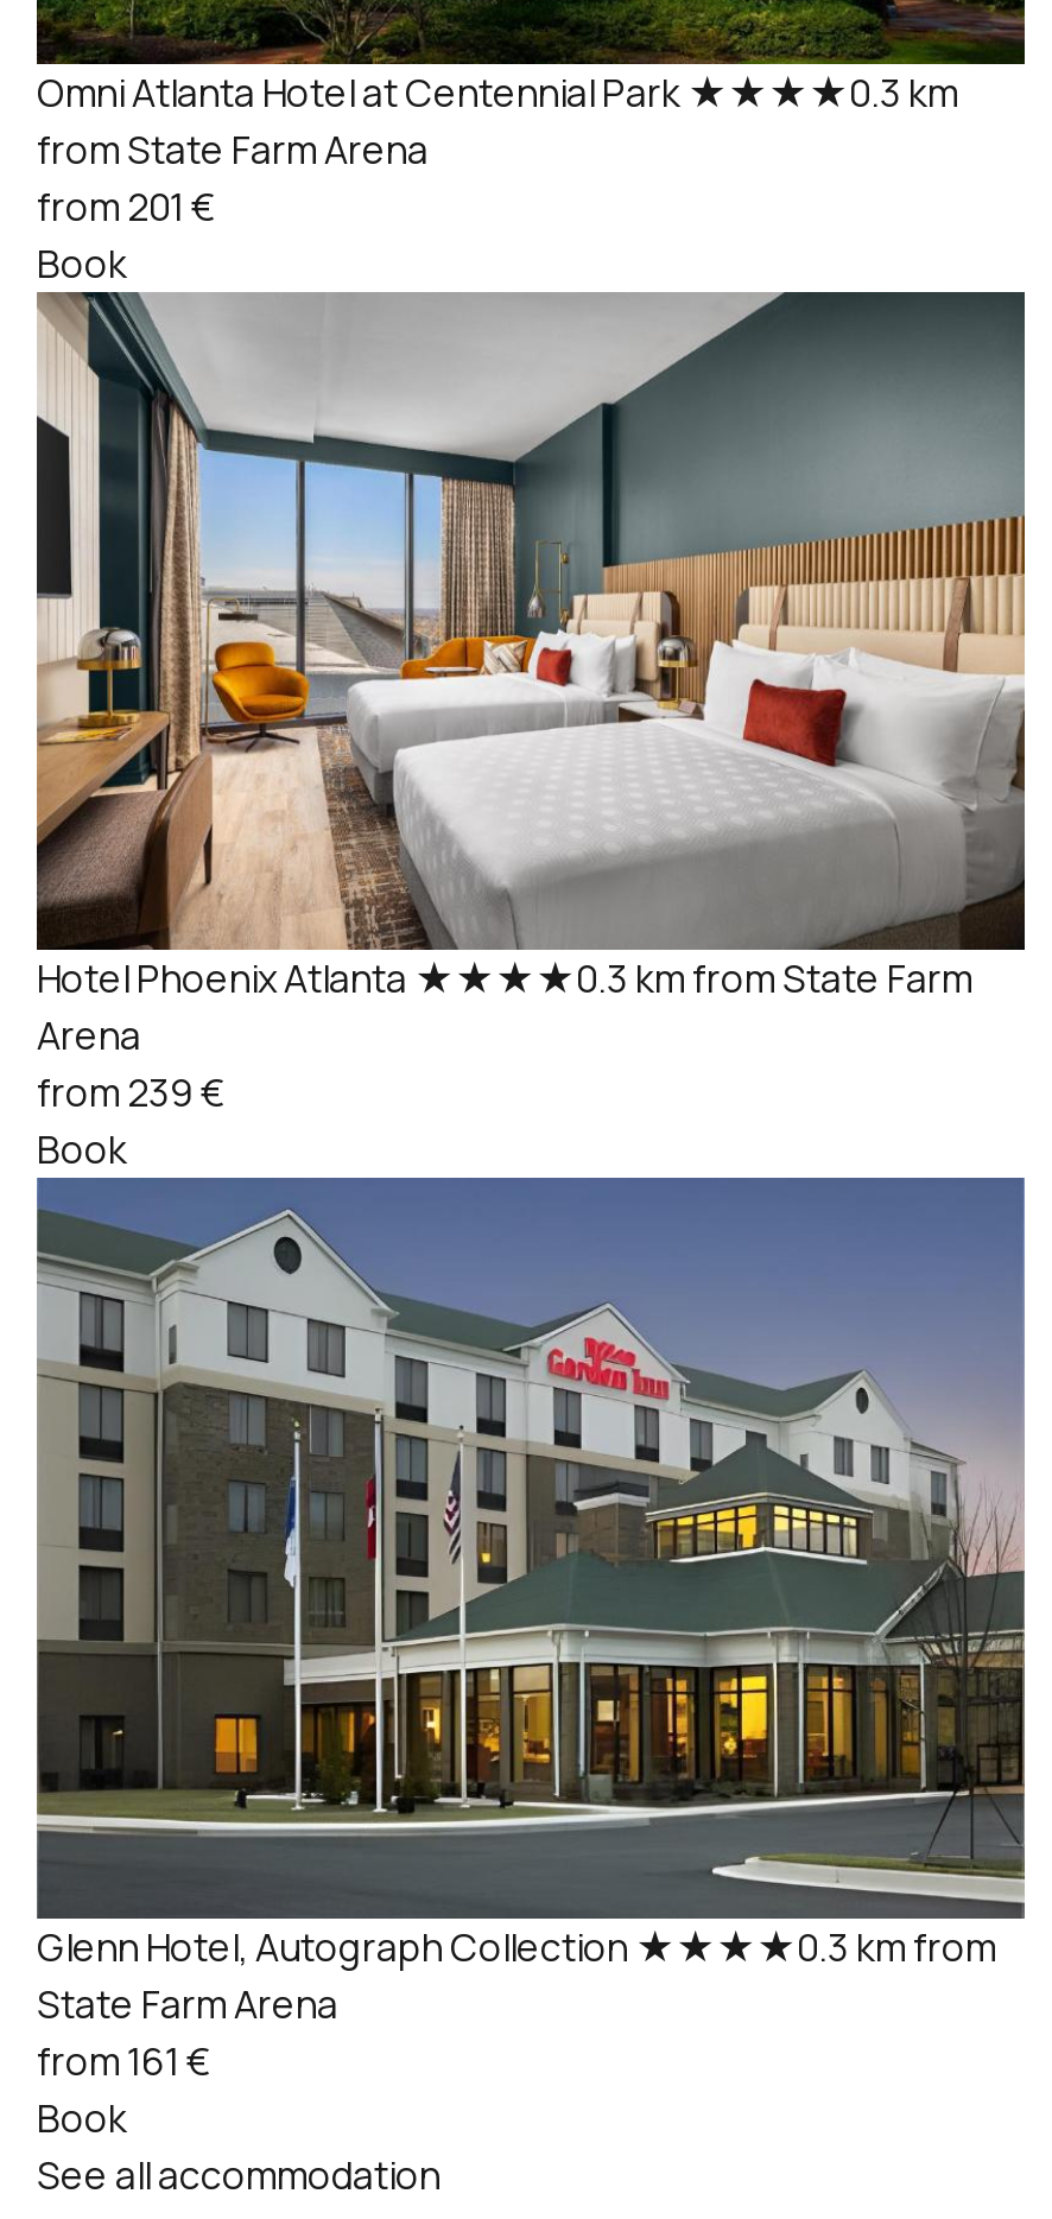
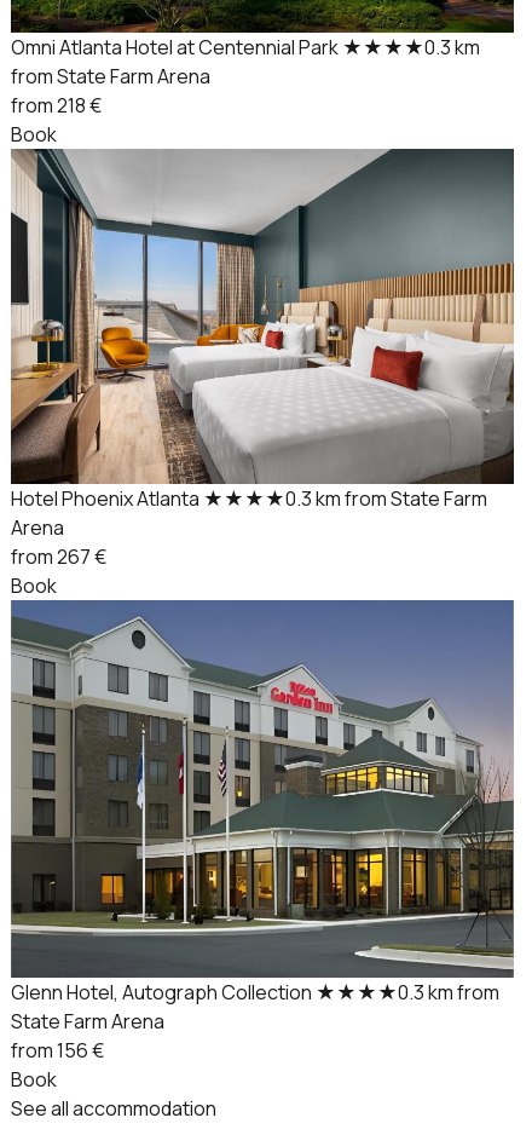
[37,181,215,233] from 201 € -> [11,92,102,119] from 218 €
[37,1067,224,1120] from 239 € -> [11,544,106,571] from 267 €
[37,2036,210,2088] from 161 € -> [11,1038,104,1064] from 156 €

